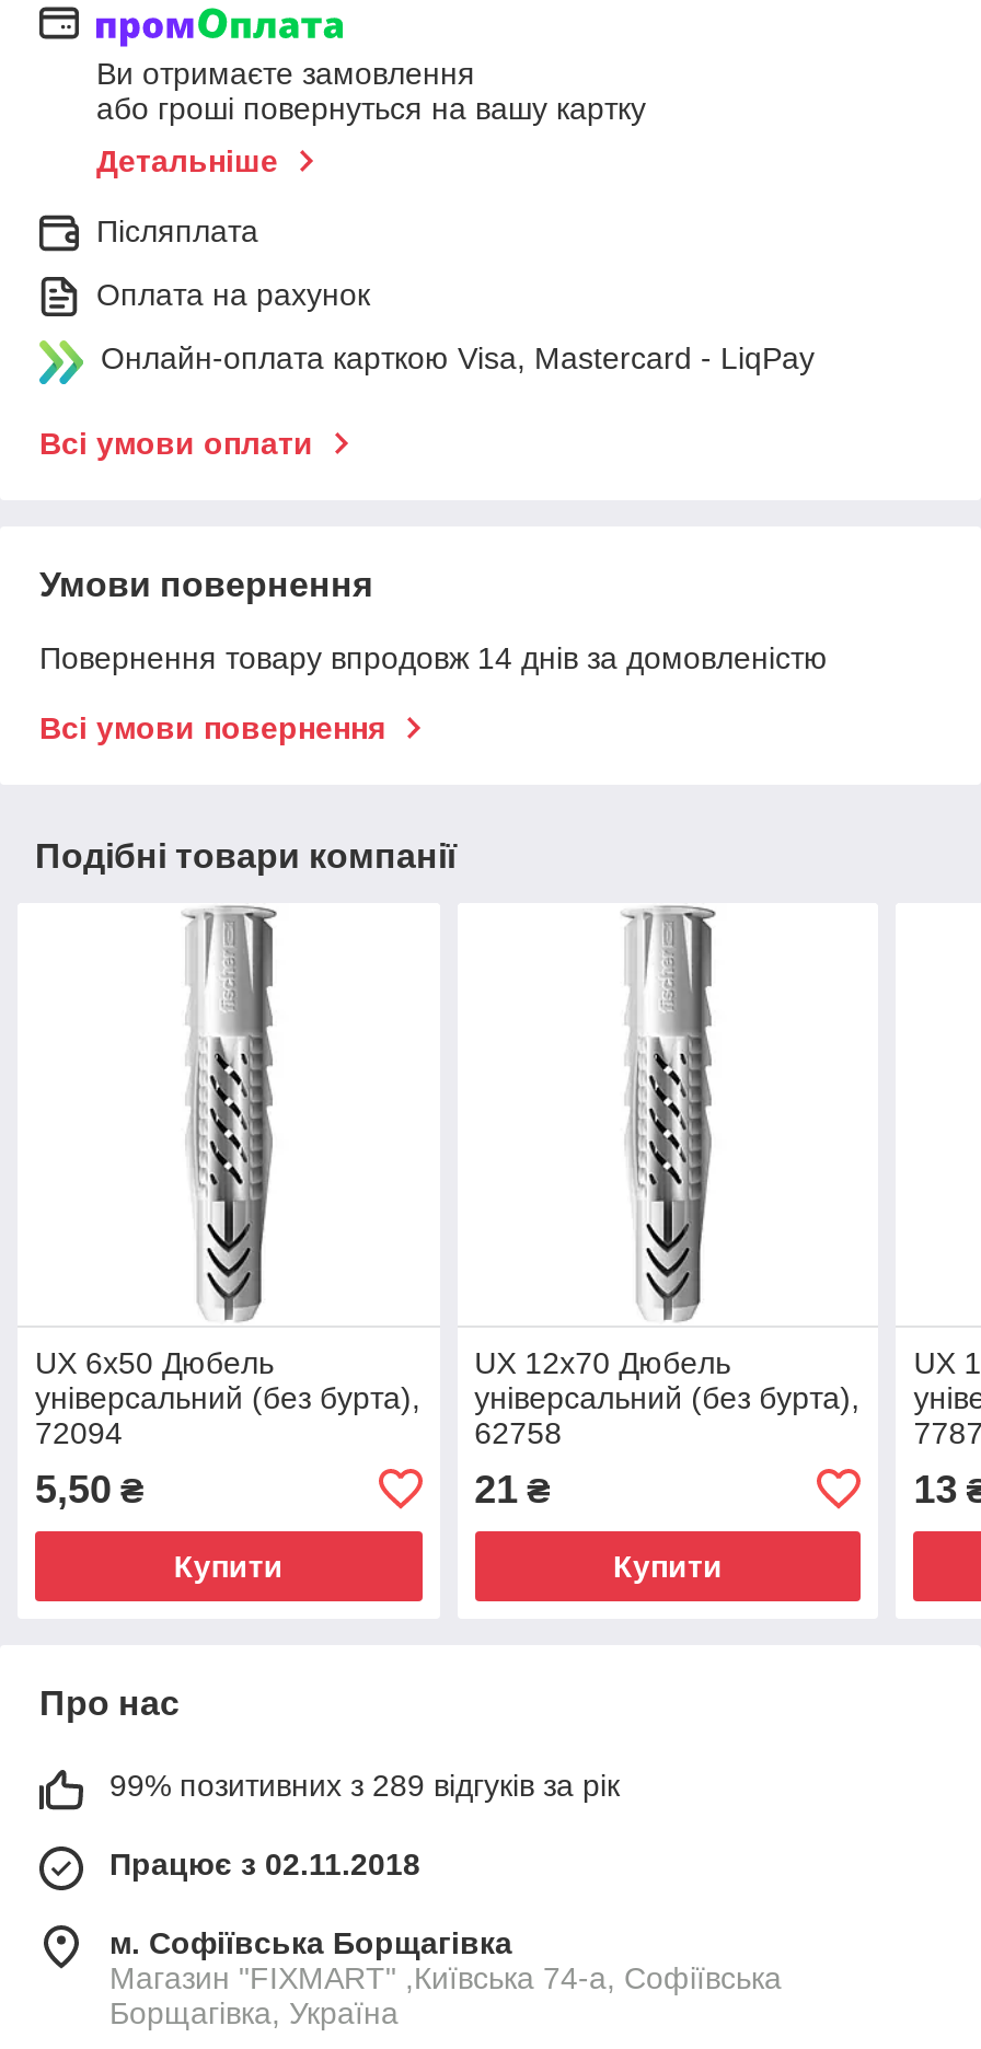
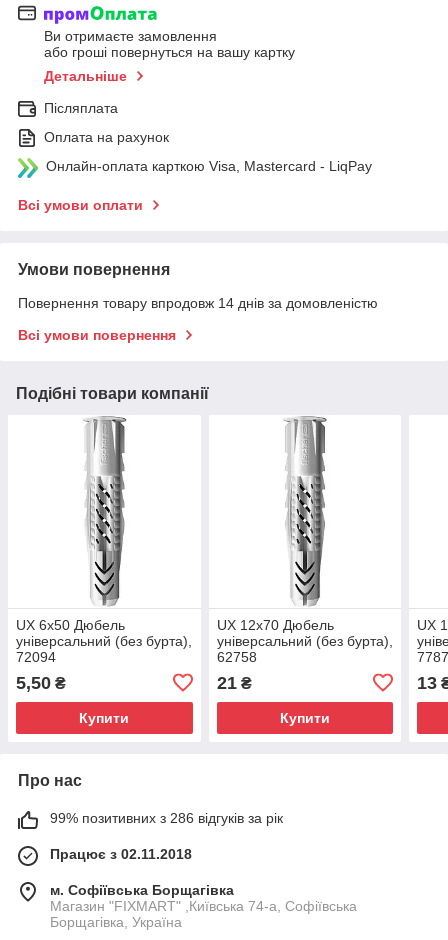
[109,1767,620,1802] 99% позитивних з 289 відгуків за рік -> [50,810,283,826] 99% позитивних з 286 відгуків за рік

